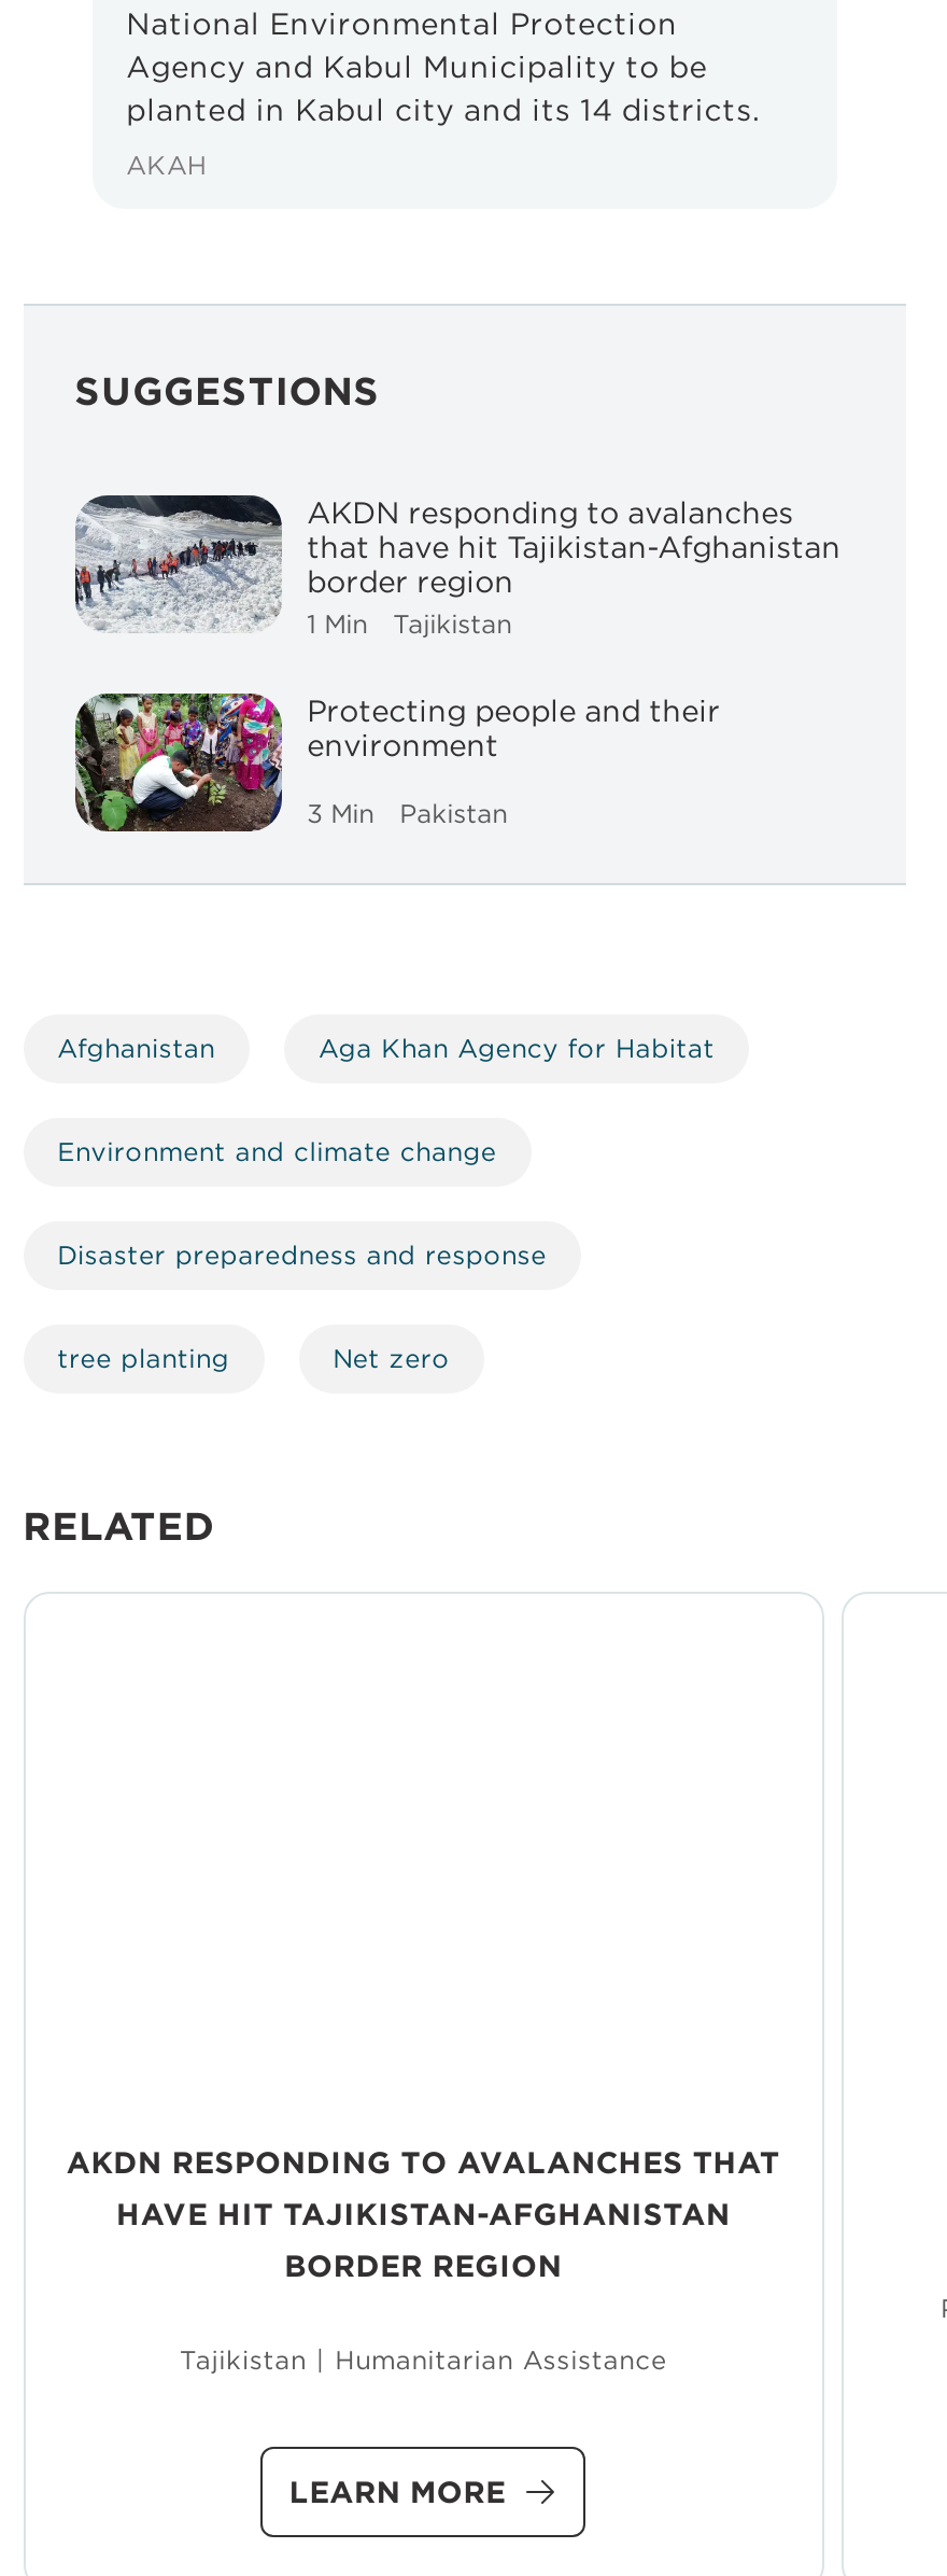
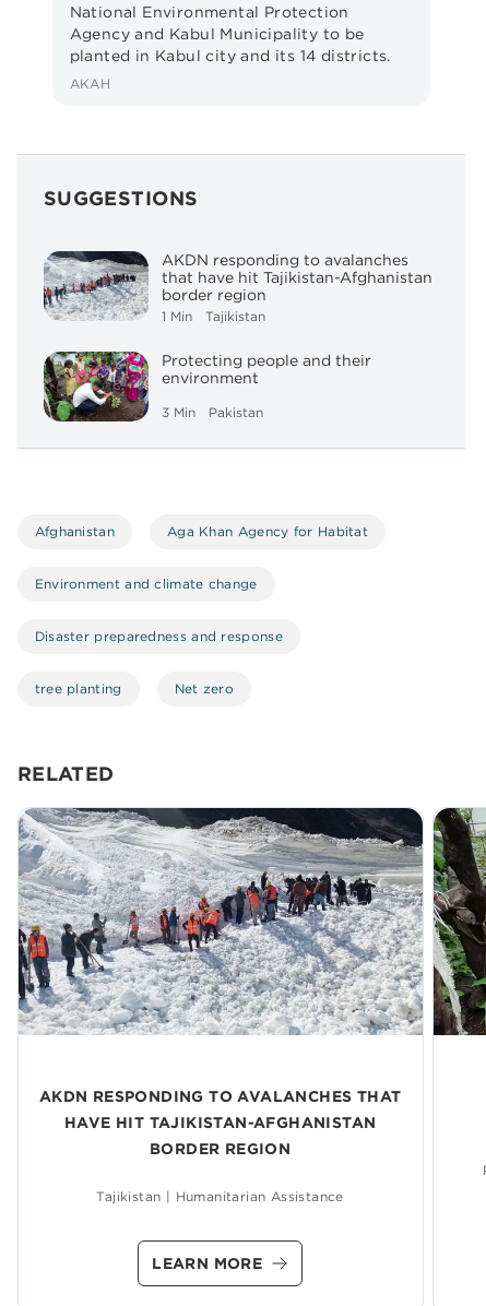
none -> [17,807,424,1036] [image]
none -> [432,807,483,1036] [image]

